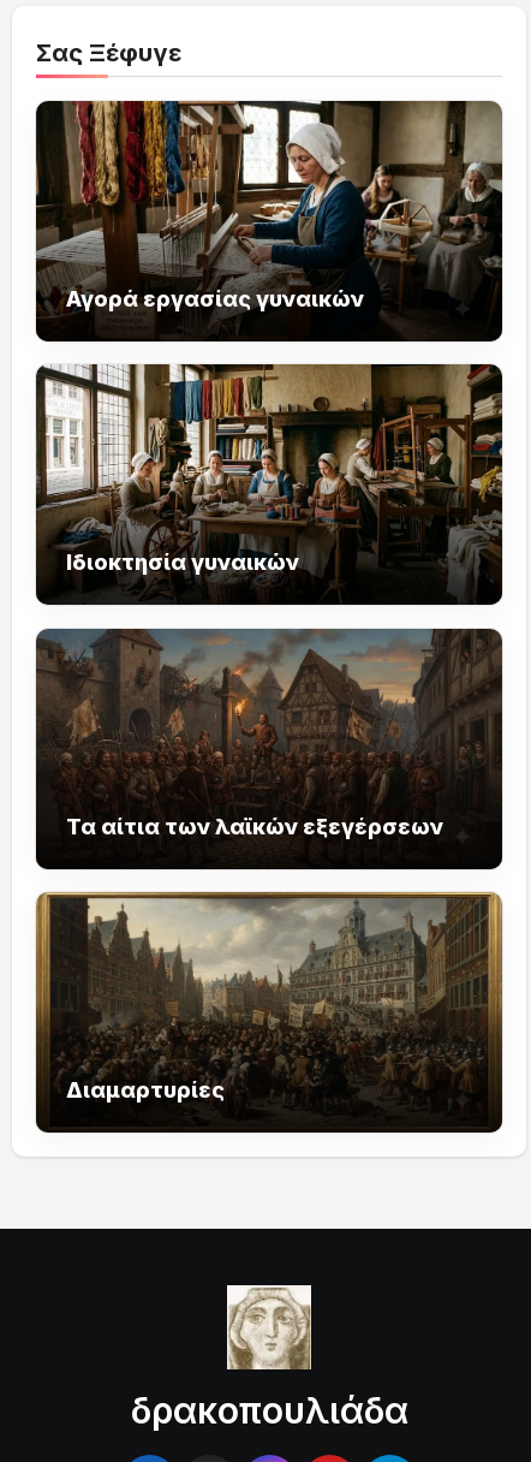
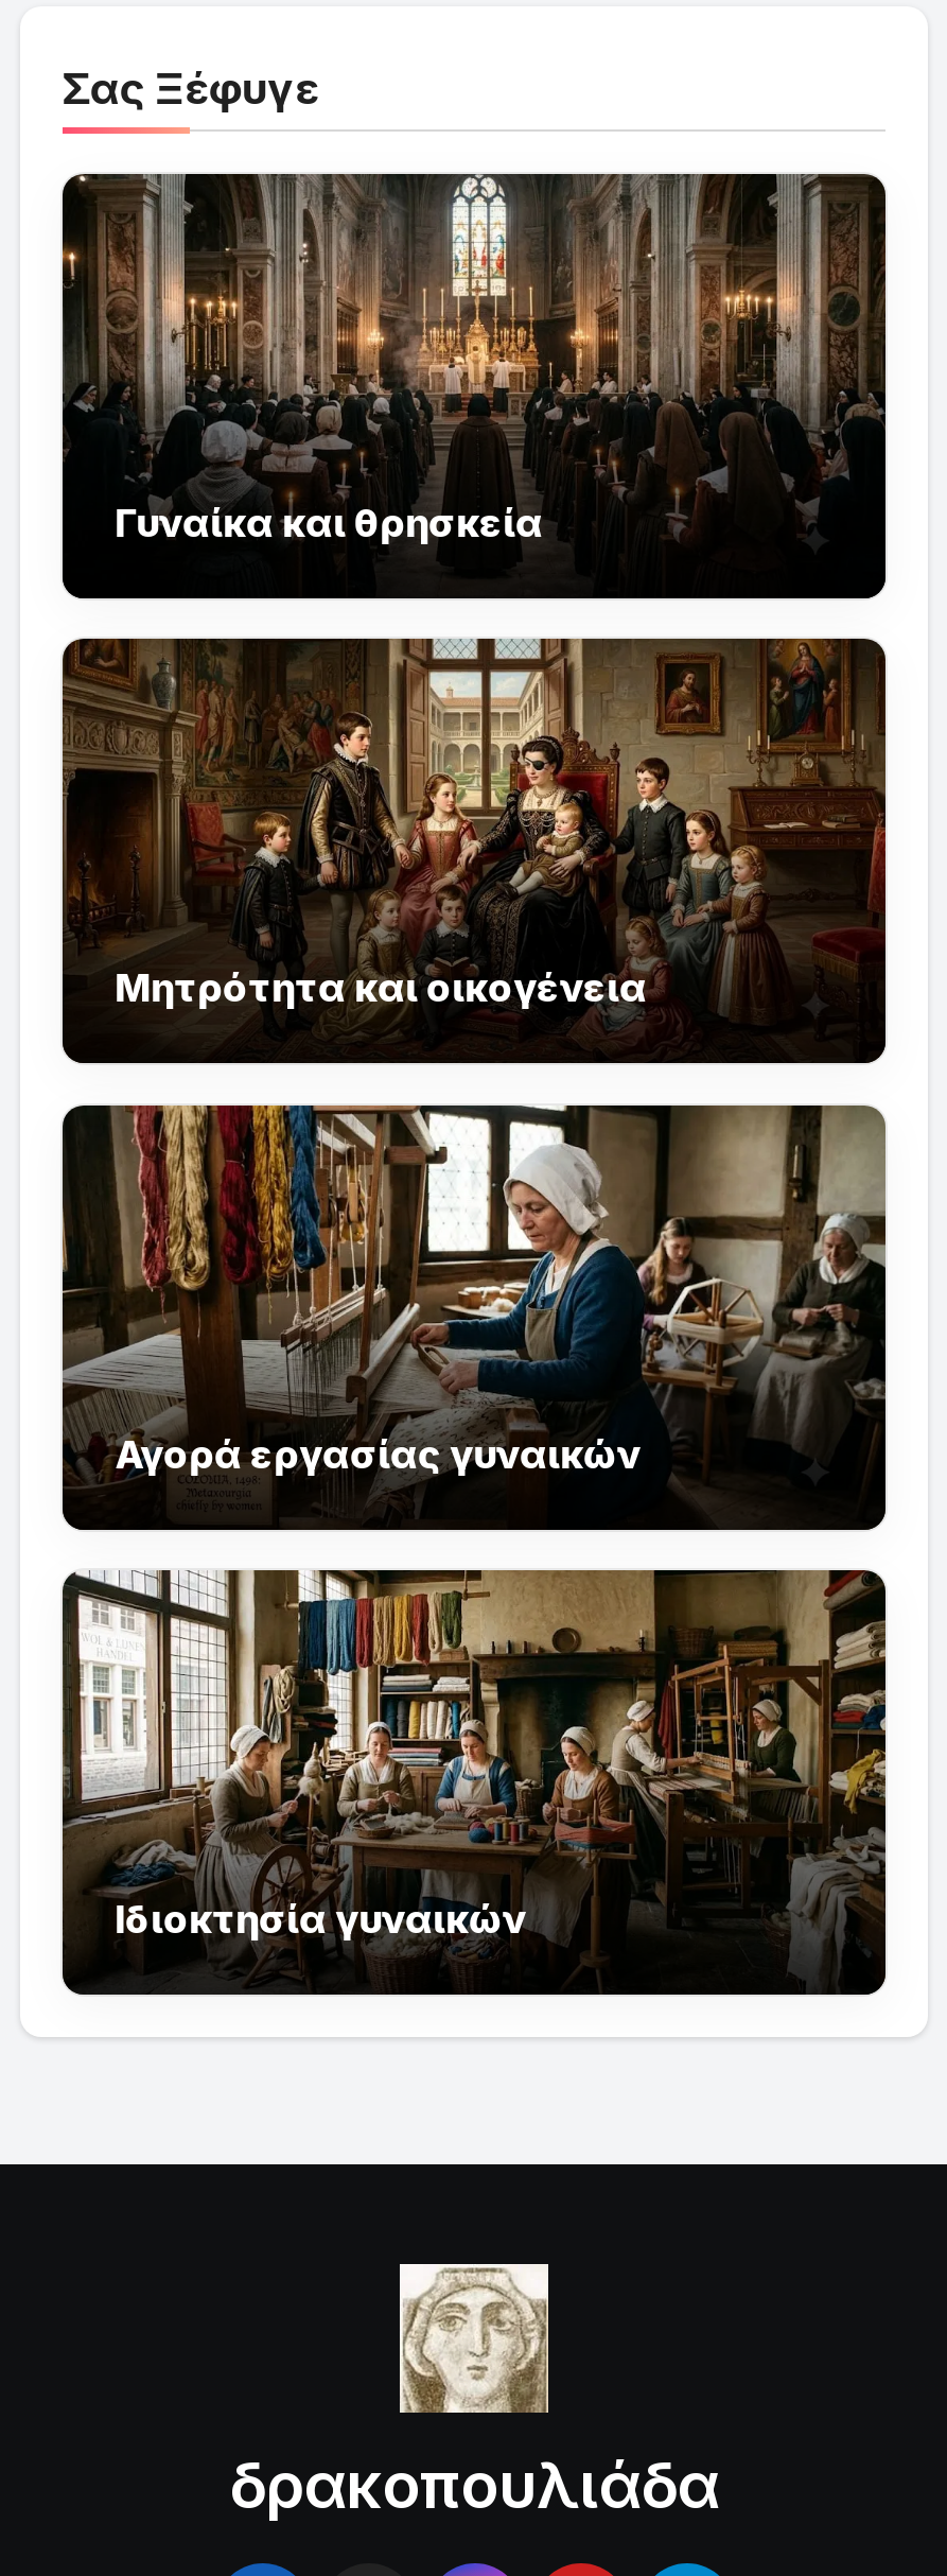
none -> [60,172,885,547] [image] | Γυναίκα και θρησκεία
none -> [63,637,885,1044] [image] | Μητρότητα και οικογένεια
moved [34,100,503,575] -> [58,1101,888,1941]: [image] | Αγορά εργασίας γυναικών | Ιδιοκτησία γυναικών
[36,628,502,839] [image] | Τα αίτια των λαϊκών εξεγέρσεων -> none
[35,891,503,1104] [image] | Διαμαρτυρίες -> none

